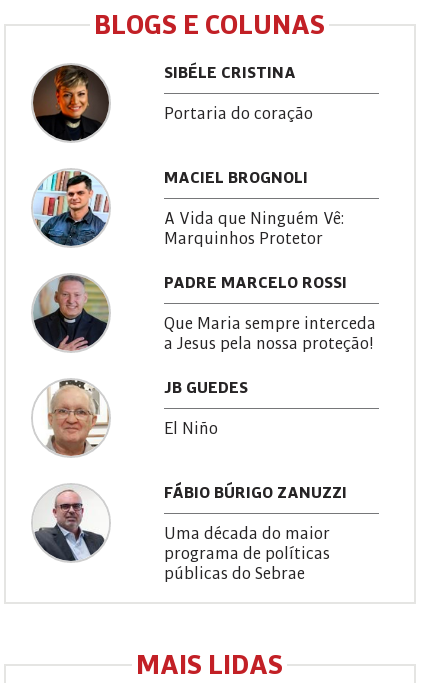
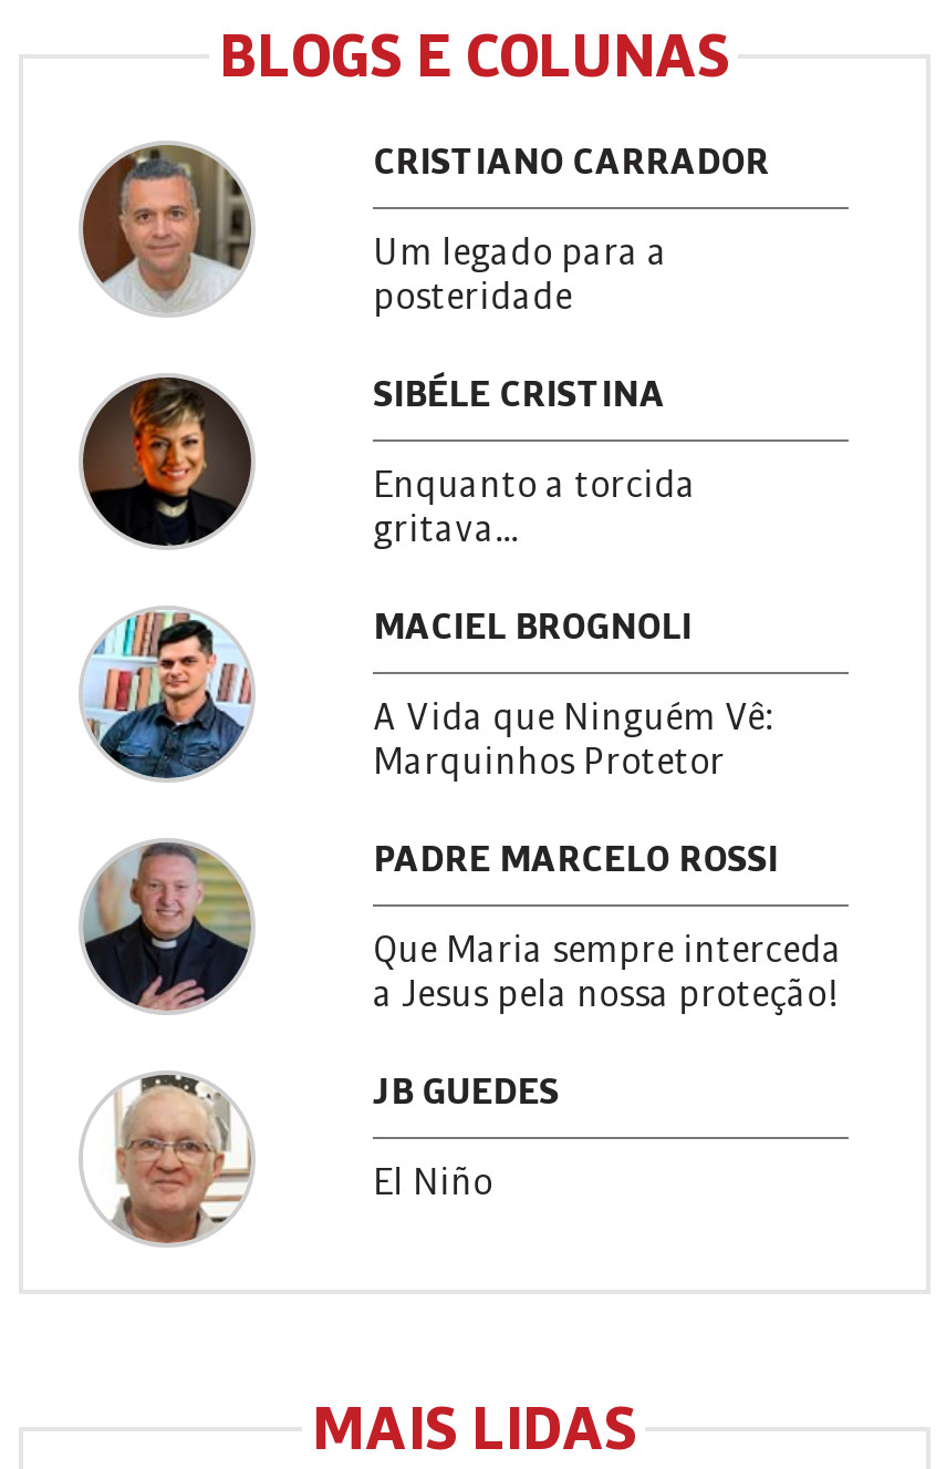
none -> [94,145,251,311] [image]
none -> [373,142,769,317] CRISTIANO CARRADOR | Um legado para a | posteridade
moved [30,62,110,144] -> [76,371,253,552]: [image]
moved [164,64,296,82] -> [373,375,665,415]: SIBÉLE CRISTINA
[164,105,313,123] Portaria do coração -> [373,466,696,550] Enquanto a torcida | gritava…
moved [164,169,376,438] -> [373,607,842,1203]: MACIEL BROGNOLI | A Vida que Ninguém Vê: | Marquinhos Protetor | PADRE MARCELO ROSSI | Que Maria sempre interceda | a Jesus pela nossa proteção! | JB GUEDES | El Niño
[31,483,111,563] [image] -> none
[164,484,347,583] FÁBIO BÚRIGO ZANUZZI | Uma década do maior | programa de políticas | públicas do Sebrae -> none

